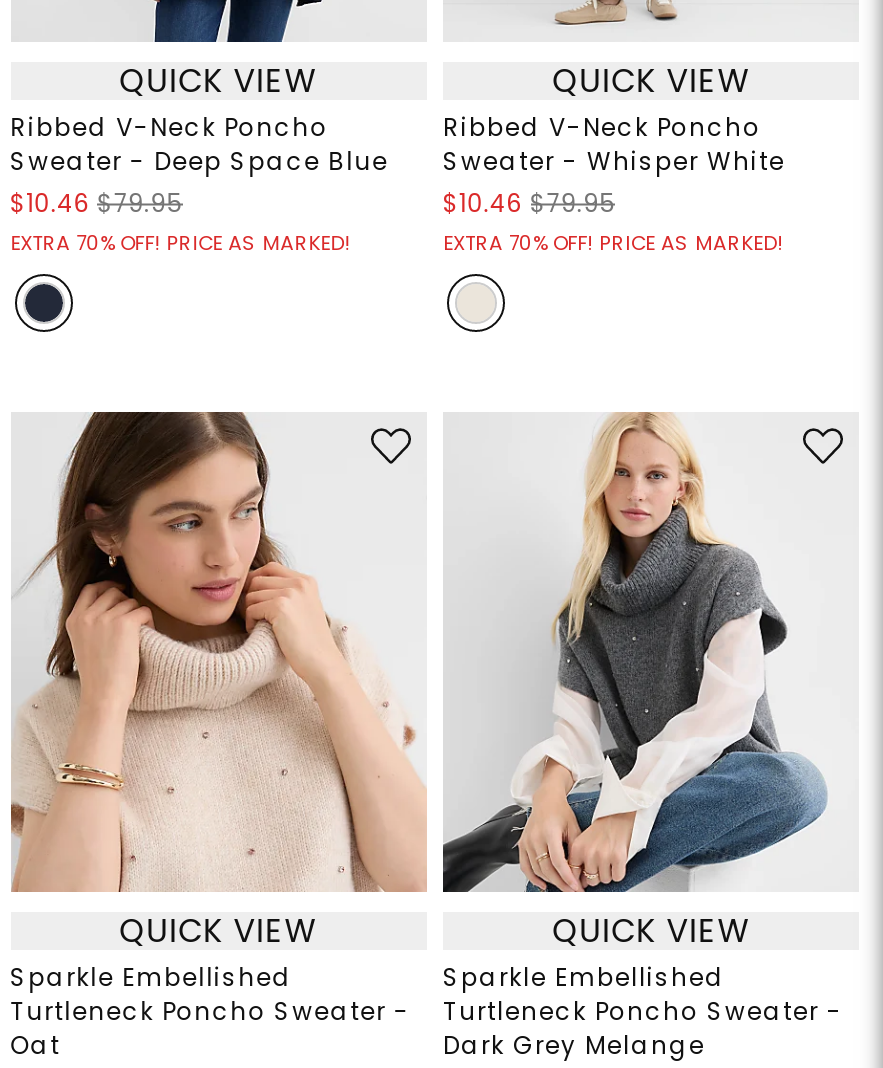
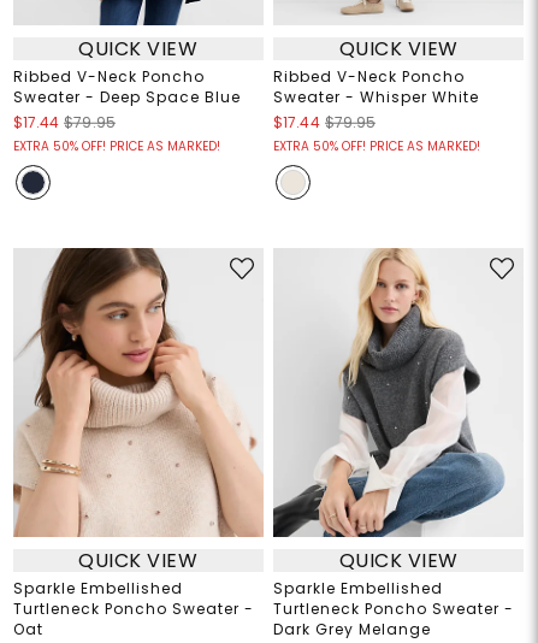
[10,187,183,221] $10.46 $79.95 -> [13,112,115,133] $17.44 $79.95
[443,187,615,221] $10.46 $79.95 -> [273,112,376,133] $17.44 $79.95
[10,229,350,259] EXTRA 70% OFF! PRICE AS MARKED! -> [13,138,220,156] EXTRA 50% OFF! PRICE AS MARKED!
[443,229,783,259] EXTRA 70% OFF! PRICE AS MARKED! -> [273,138,480,156] EXTRA 50% OFF! PRICE AS MARKED!

